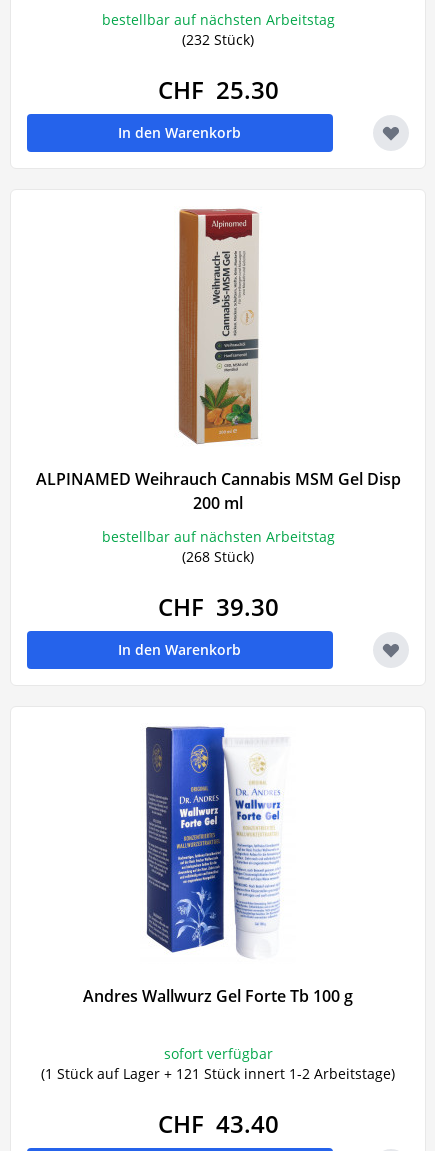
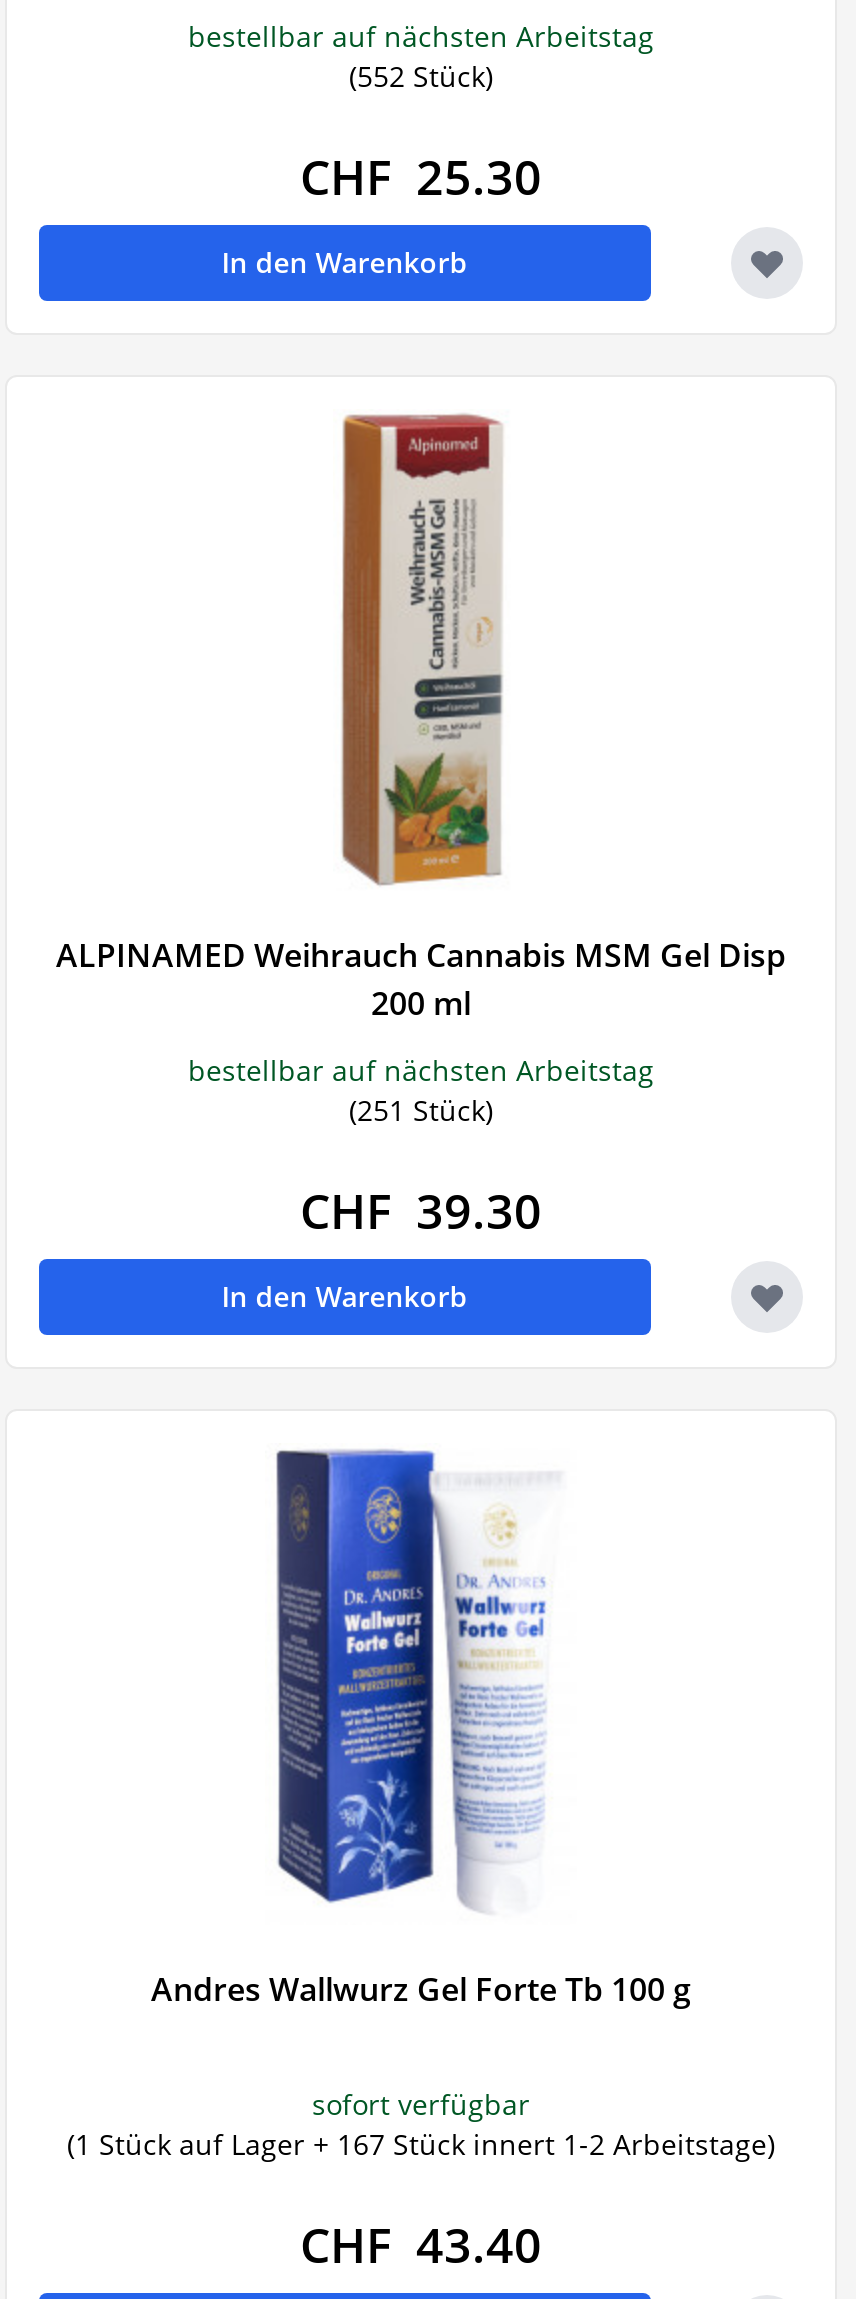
[182,30,254,49] (232 Stück) -> [349,57,493,95] (552 Stück)
[182,547,254,566] (268 Stück) -> [349,1091,493,1129] (251 Stück)
[41,1064,395,1083] (1 Stück auf Lager + 121 Stück innert 1-2 Arbeitstage) -> [67,2125,775,2163] (1 Stück auf Lager + 167 Stück innert 1-2 Arbeitstage)

